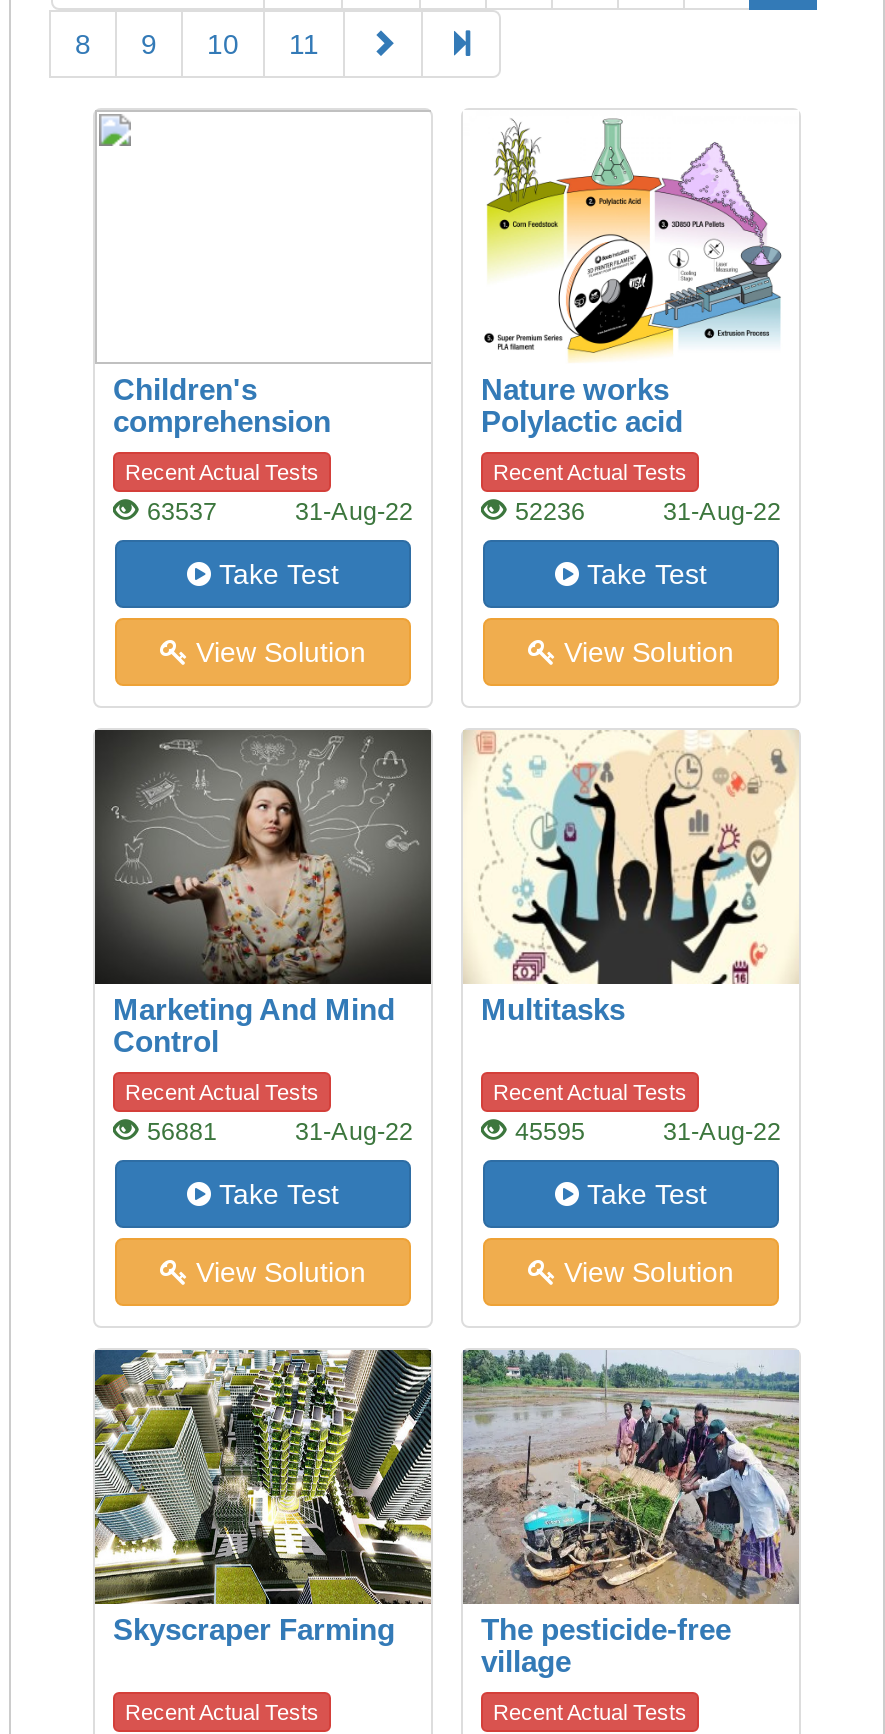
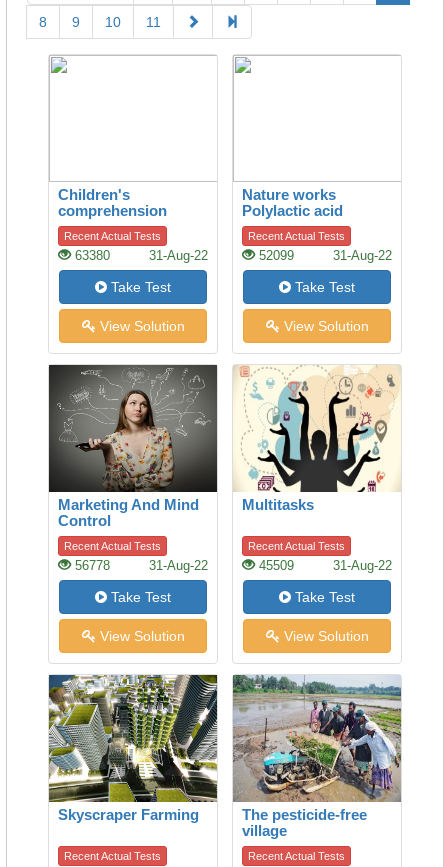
[465,112,783,360] [image] -> none
[139,498,217,526] 63537 -> [71,249,110,263] 63380
[507,498,585,526] 52236 -> [255,249,294,263] 52099
[139,1118,217,1146] 56881 -> [71,559,110,573] 56778
[507,1118,585,1146] 45595 -> [255,559,294,573] 45509

